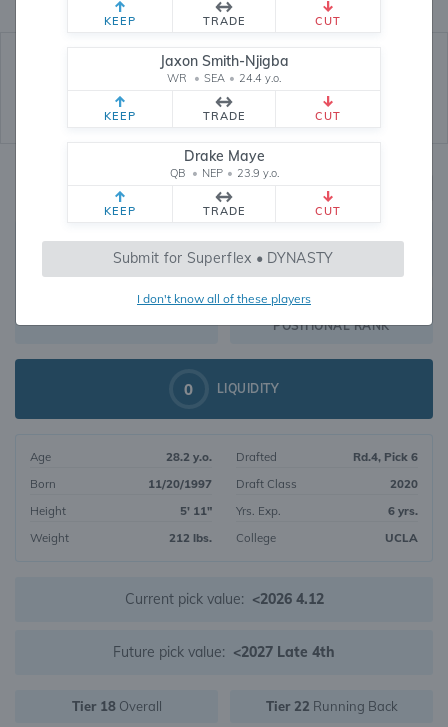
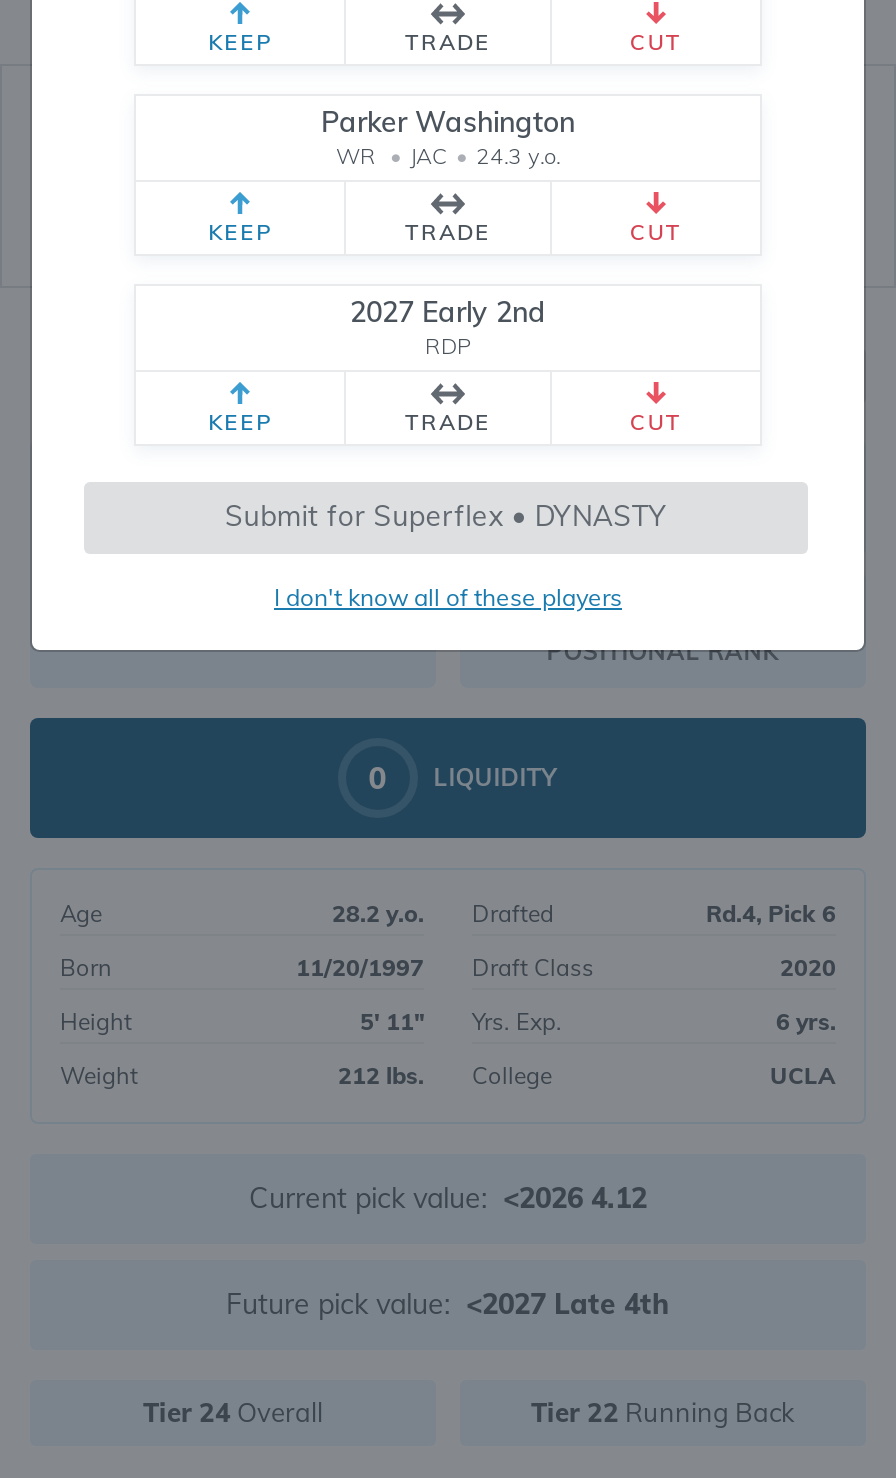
[159,52,288,85] Jaxon Smith-Njigba | WR • SEA • 24.4 y.o. -> [321,104,575,170] Parker Washington | WR • JAC • 24.3 y.o.
[169,147,278,180] Drake Maye | QB • NEP • 23.9 y.o. -> [350,294,546,360] 2027 Early 2nd | RDP
[71,698,161,714] Tier 18 Overall -> [143,1396,323,1428] Tier 24 Overall

